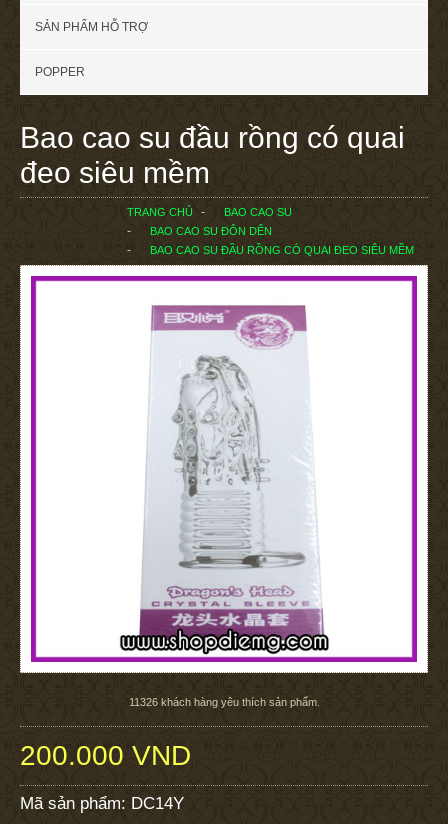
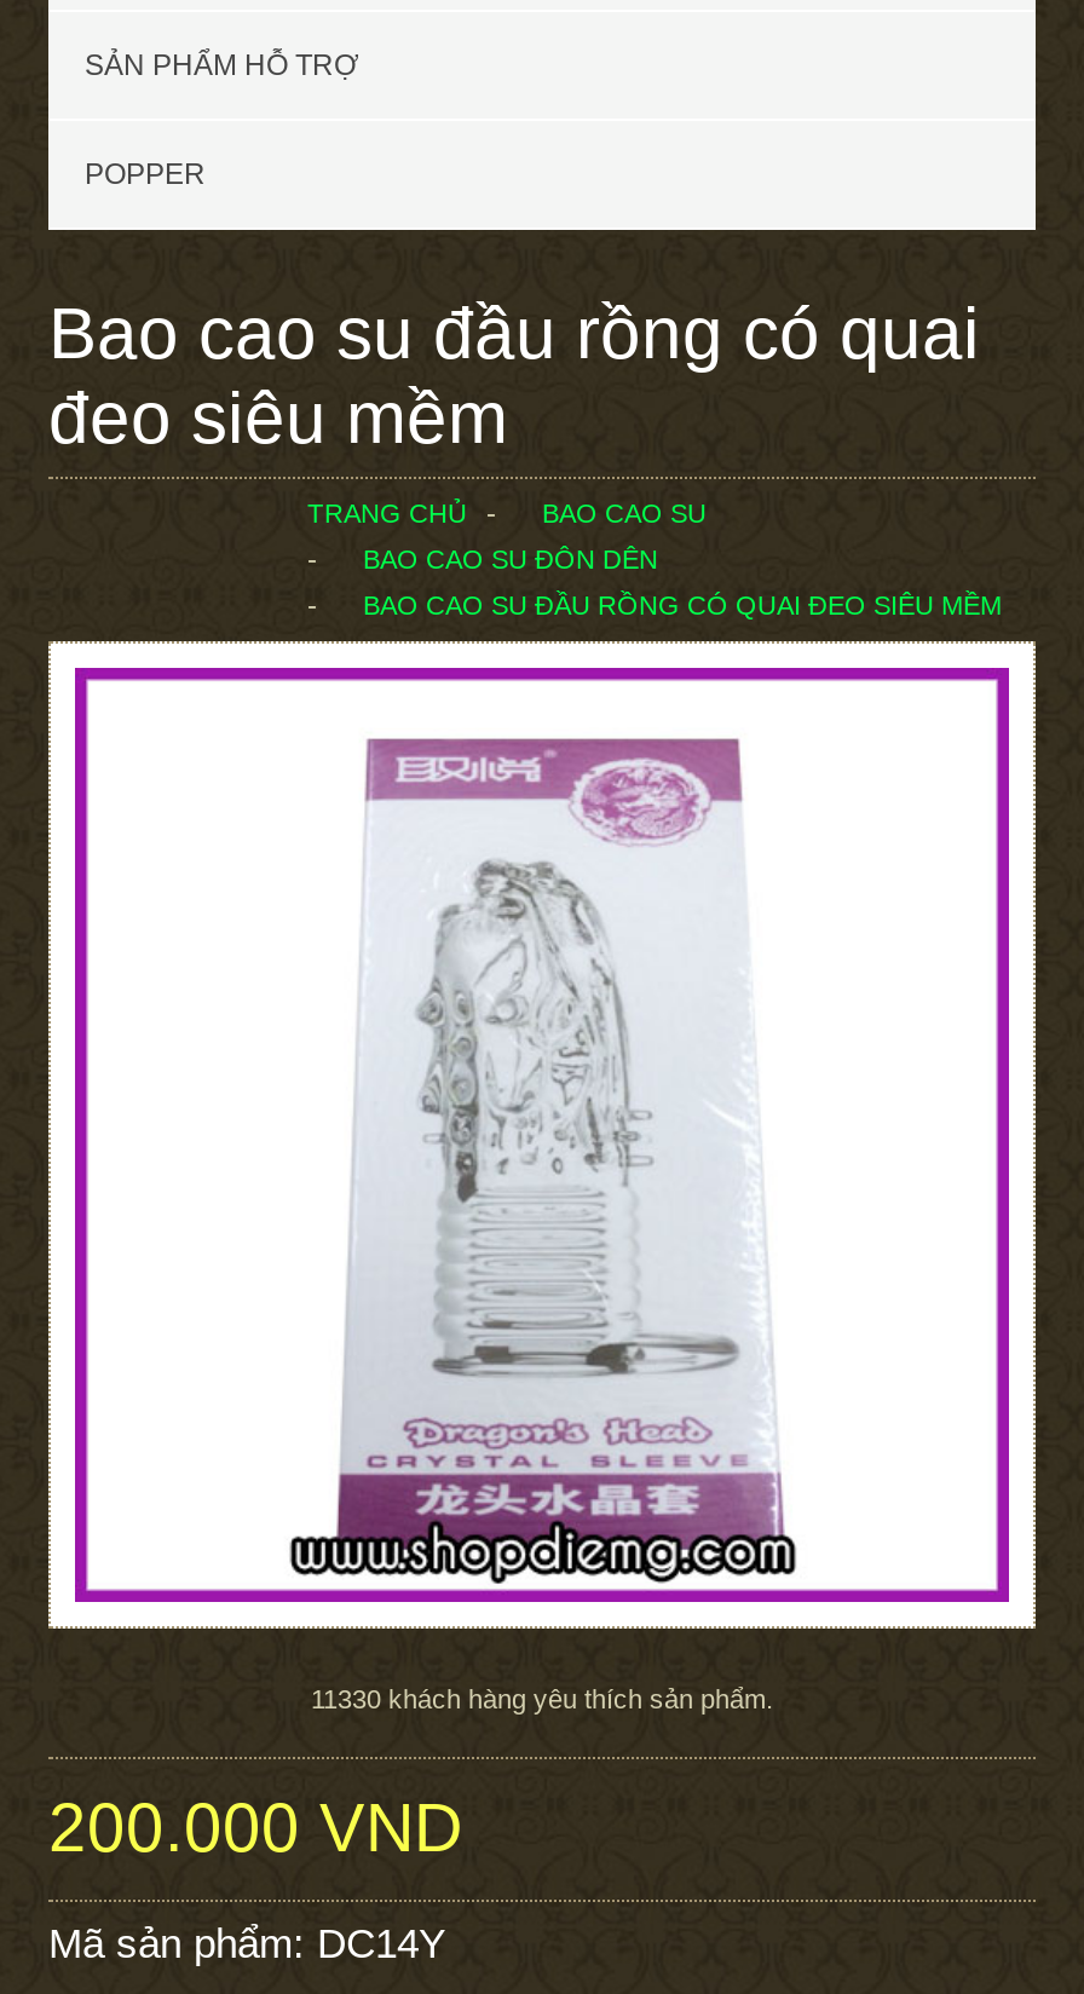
[128,696,319,708] 11326 khách hàng yêu thích sản phẩm. -> [311,1684,773,1713] 11330 khách hàng yêu thích sản phẩm.

